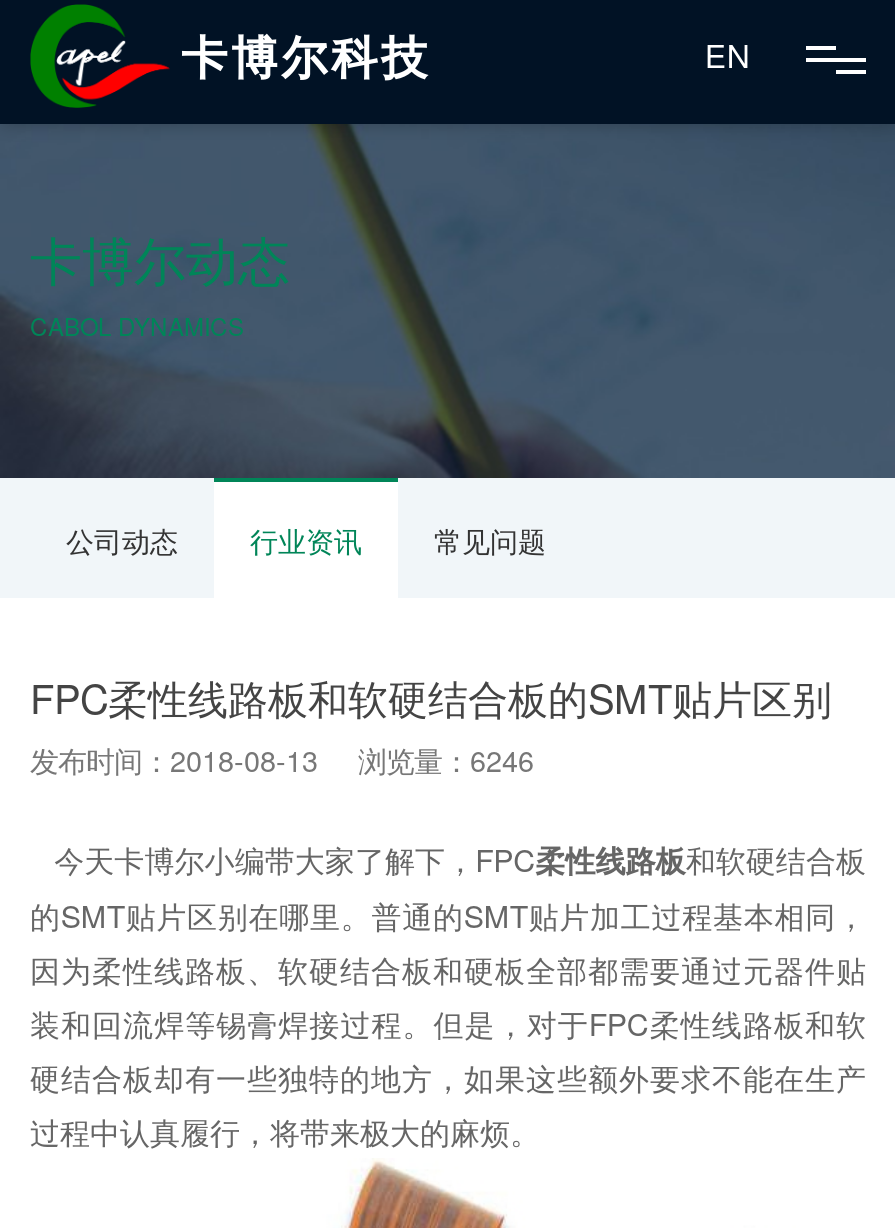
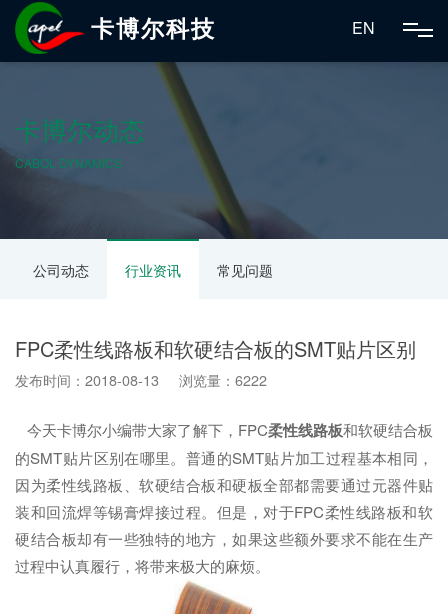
[30,738,534,780] 发布时间：2018-08-13 浏览量：6246 -> [15,369,267,390] 发布时间：2018-08-13 浏览量：6222

